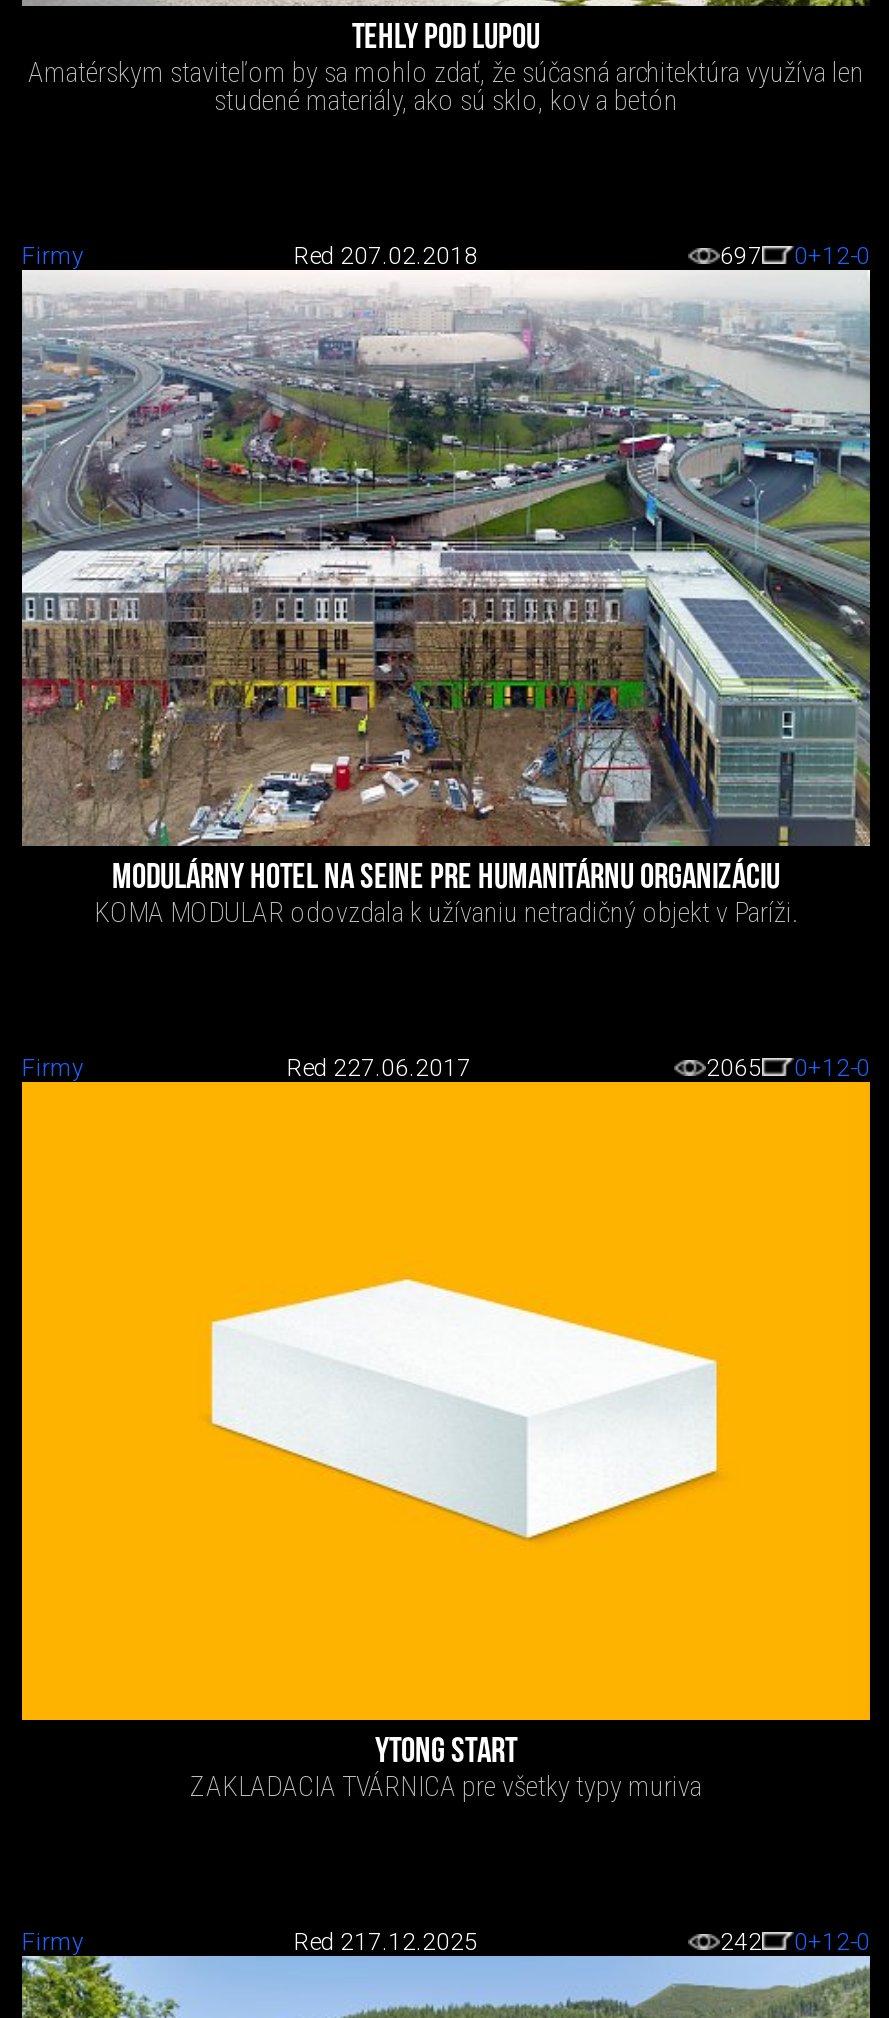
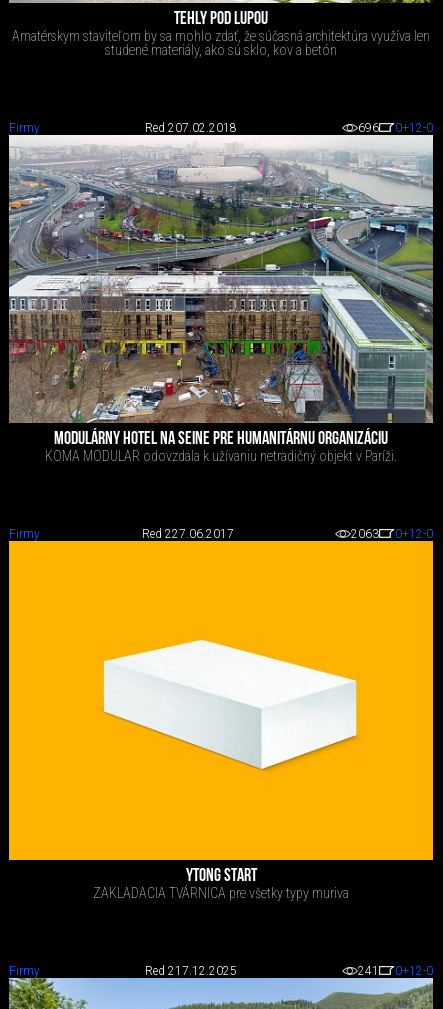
[720,241,870,269] 697 0+12-0 -> [358,121,433,135] 696 0+12-0
[706,1055,870,1083] 2065 0+12-0 -> [351,527,433,541] 2063 0+12-0
[720,1929,870,1957] 242 0+12-0 -> [358,964,433,978] 241 0+12-0

